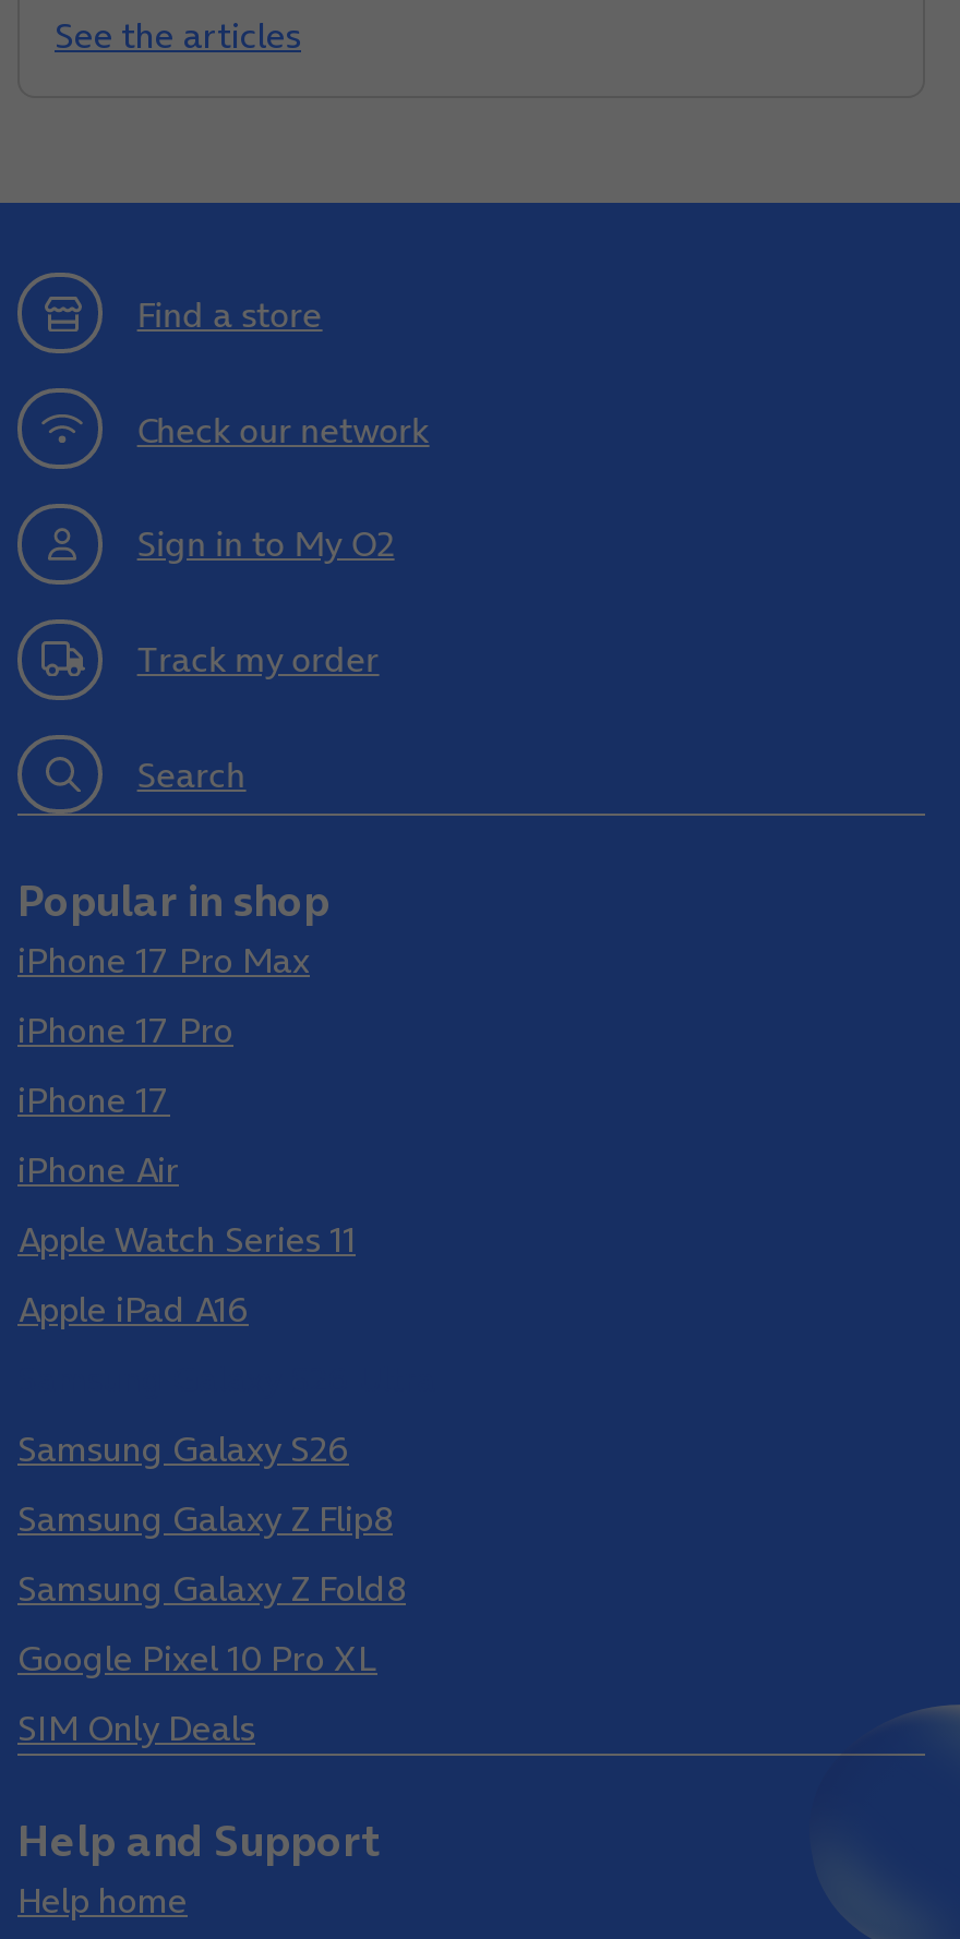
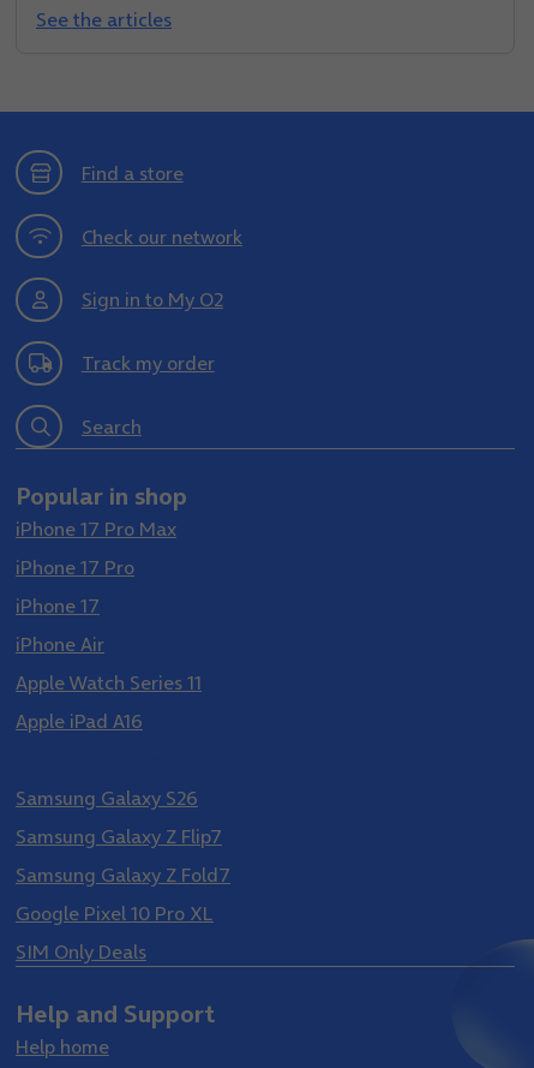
[17,1495,393,1543] Samsung Galaxy Z Flip8 -> [16,823,222,850] Samsung Galaxy Z Flip7
[17,1565,406,1613] Samsung Galaxy Z Fold8 -> [16,862,230,888] Samsung Galaxy Z Fold7

